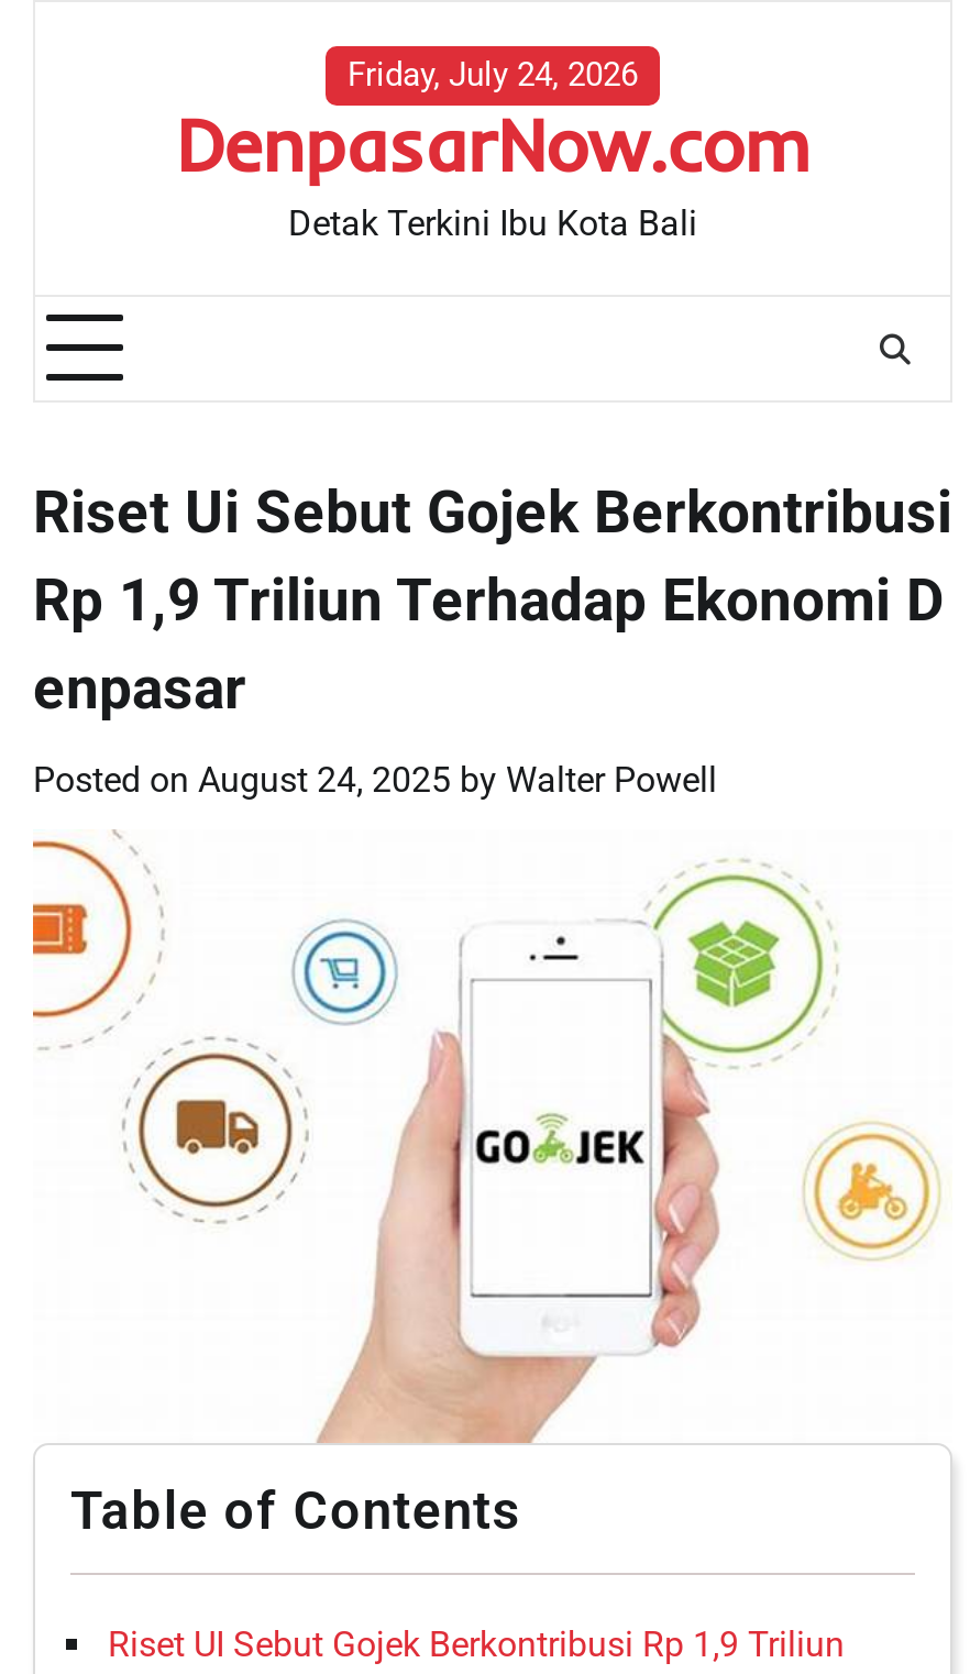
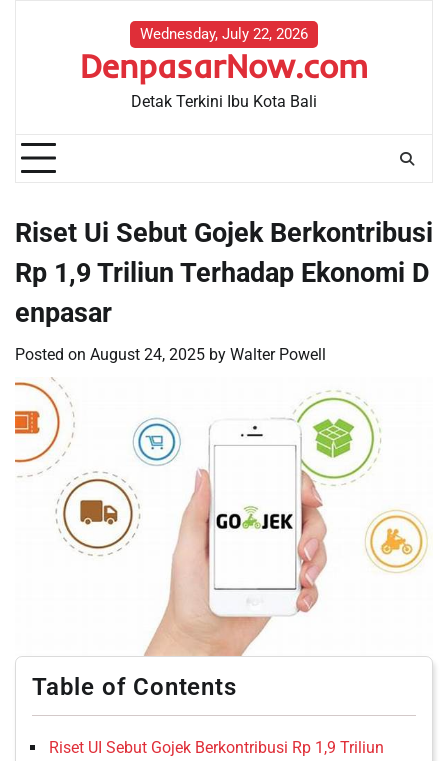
[348,55,638,95] Friday, July 24, 2026 -> [140,25,308,43] Wednesday, July 22, 2026

